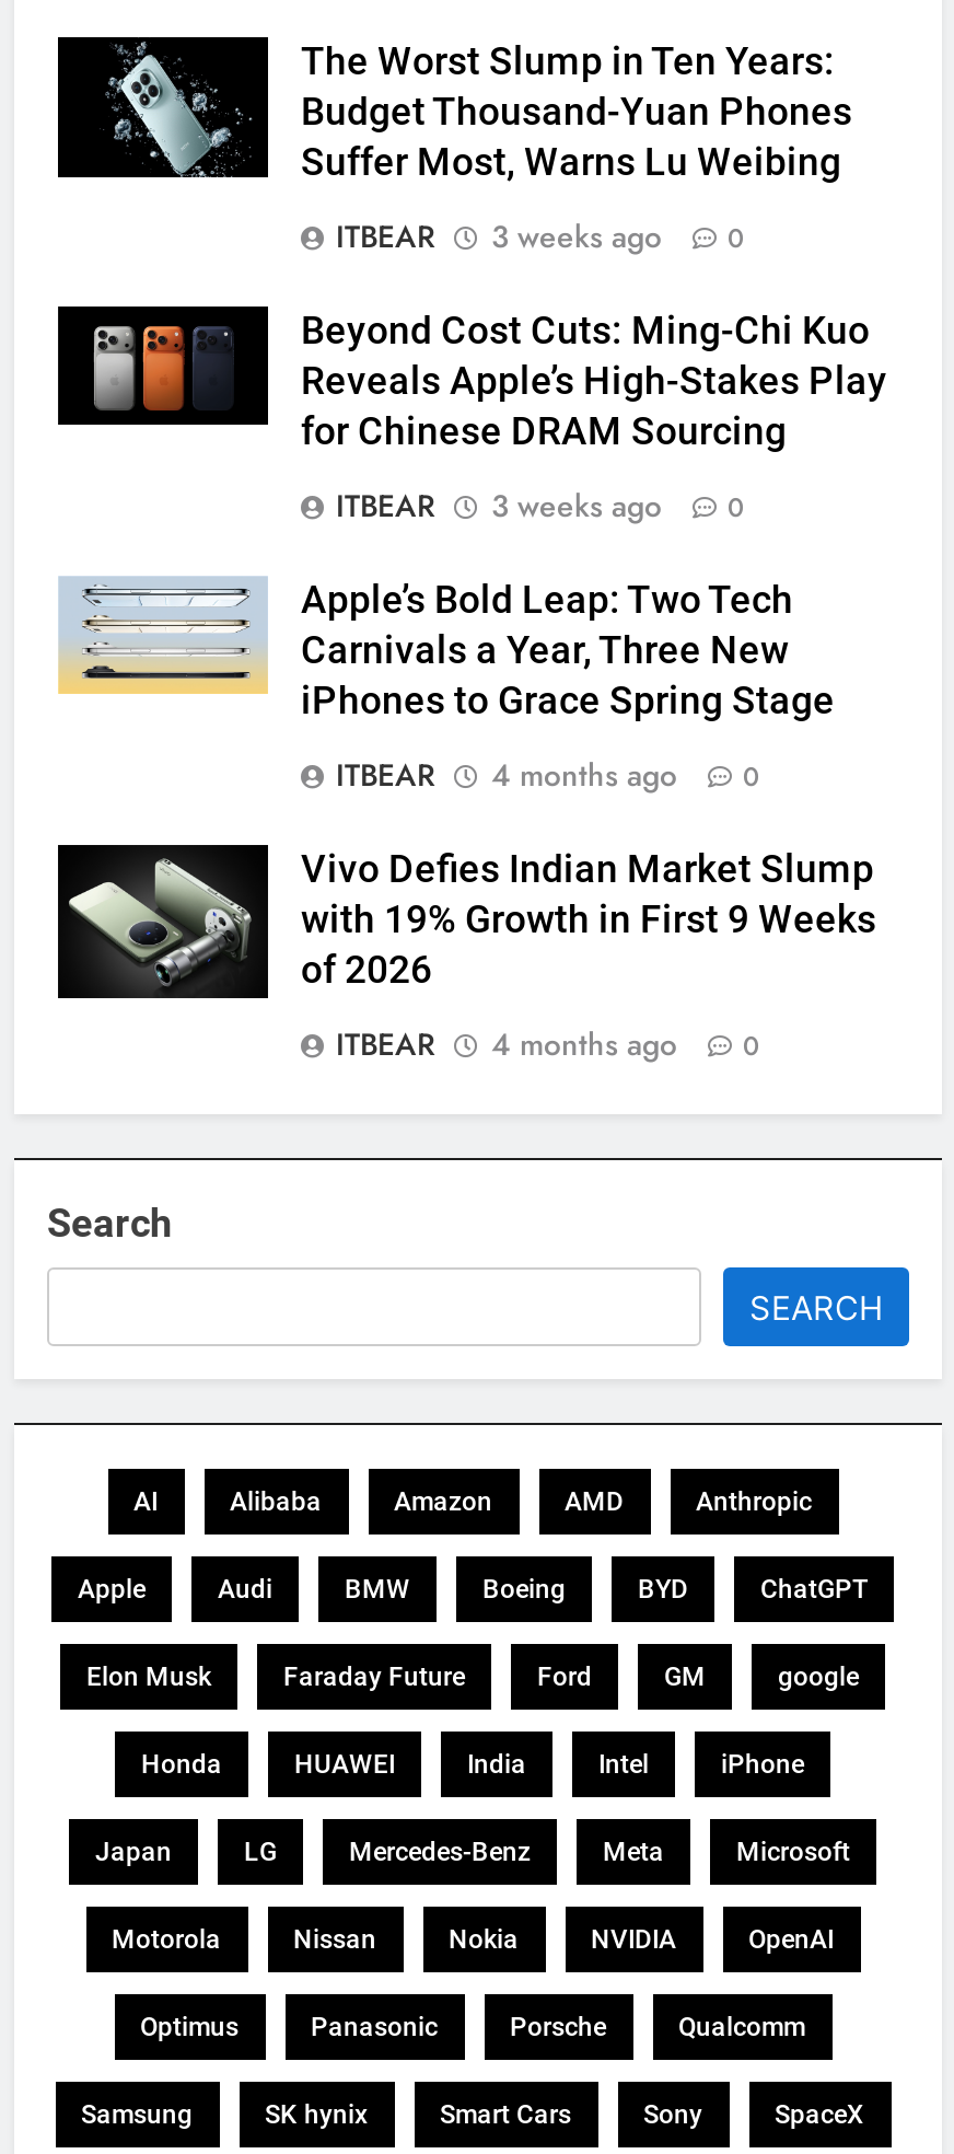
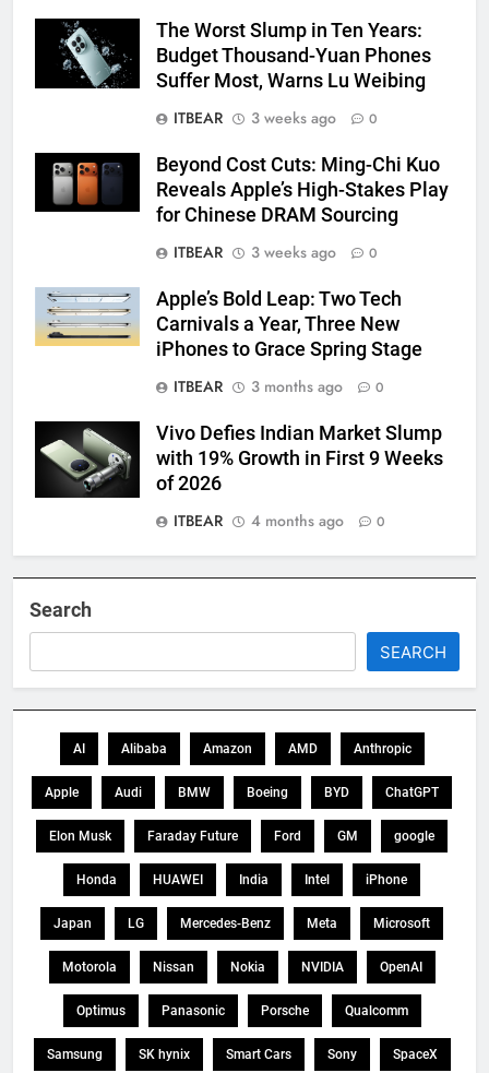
[336,753,760,797] ITBEAR 4 months ago 0 -> [174,375,384,397] ITBEAR 3 months ago 0

